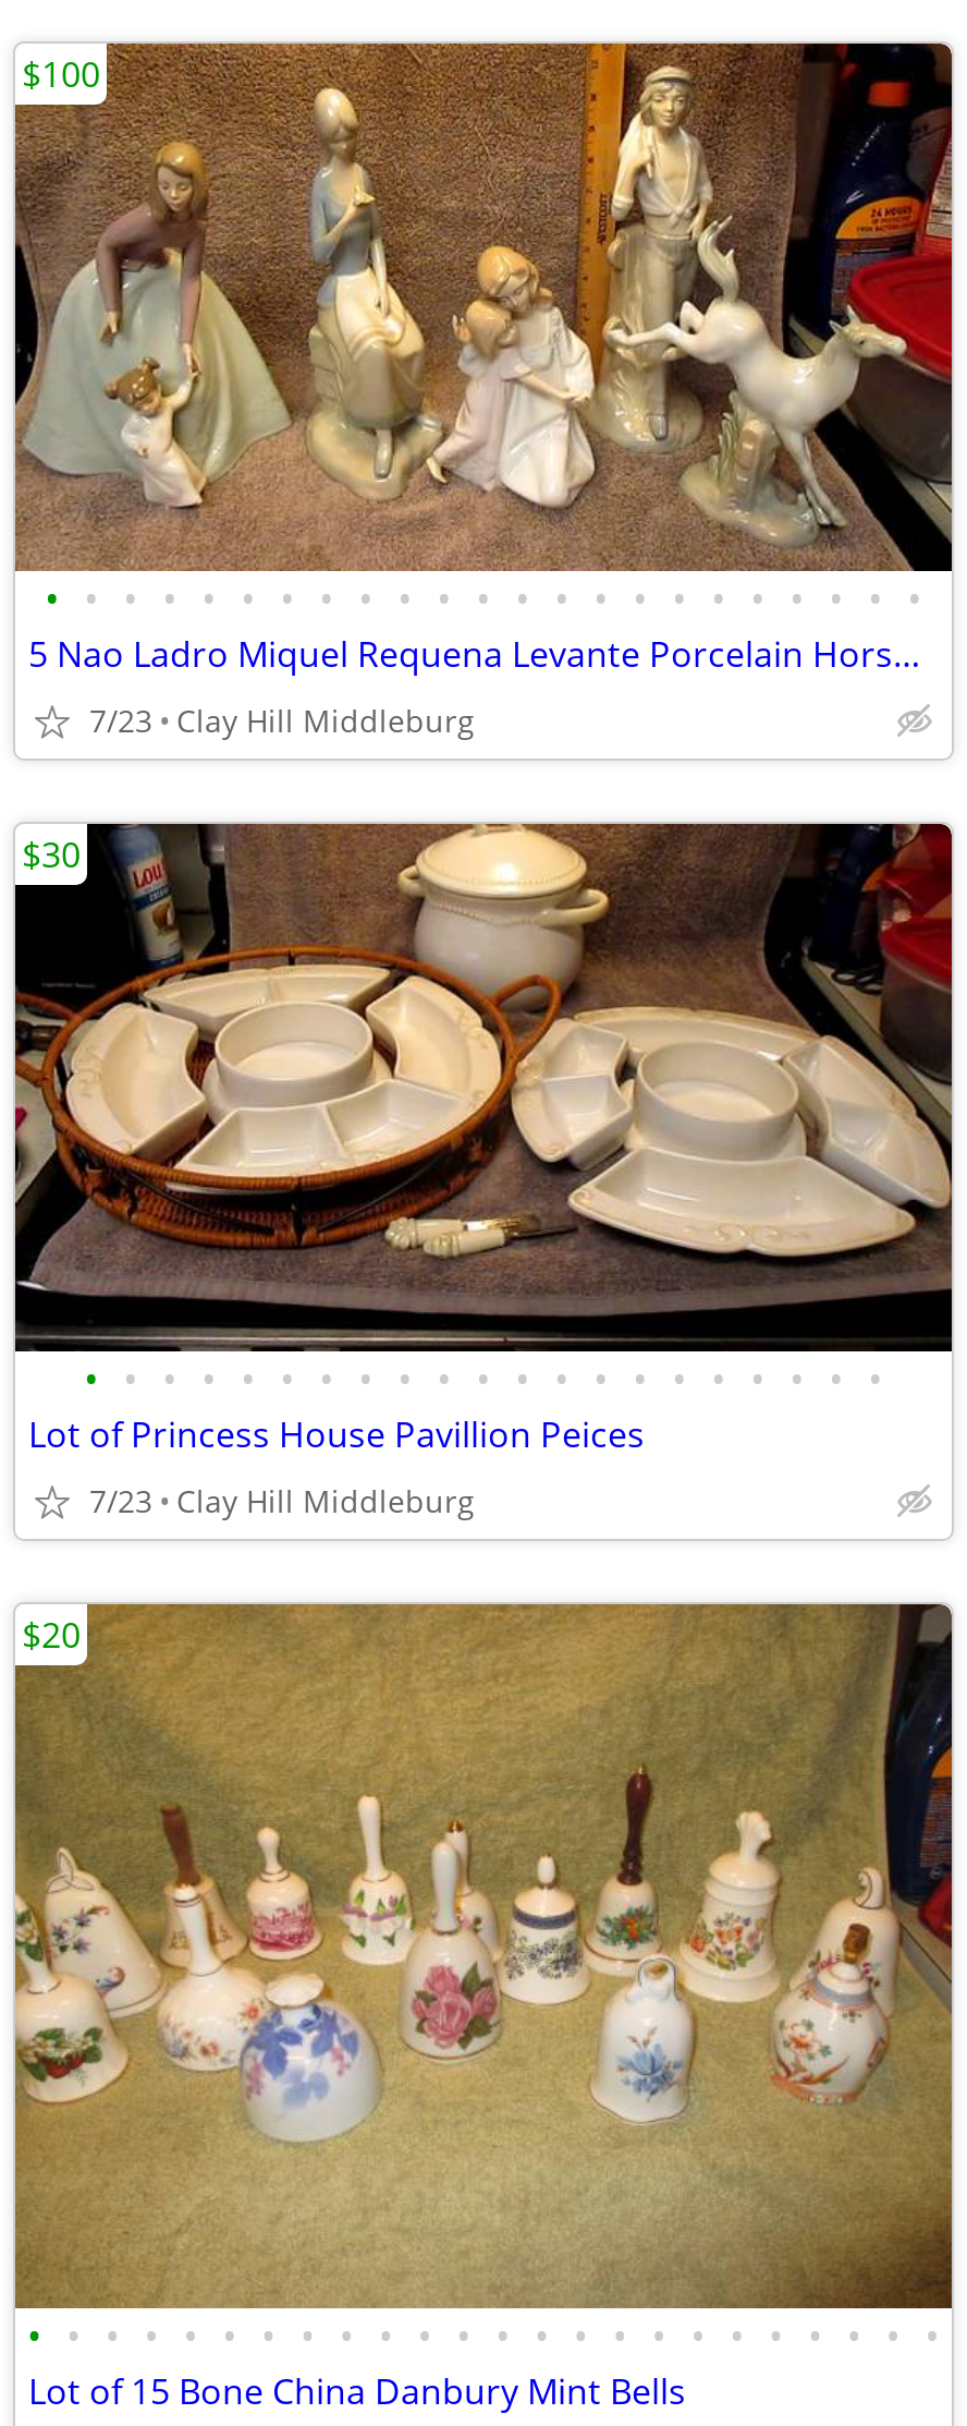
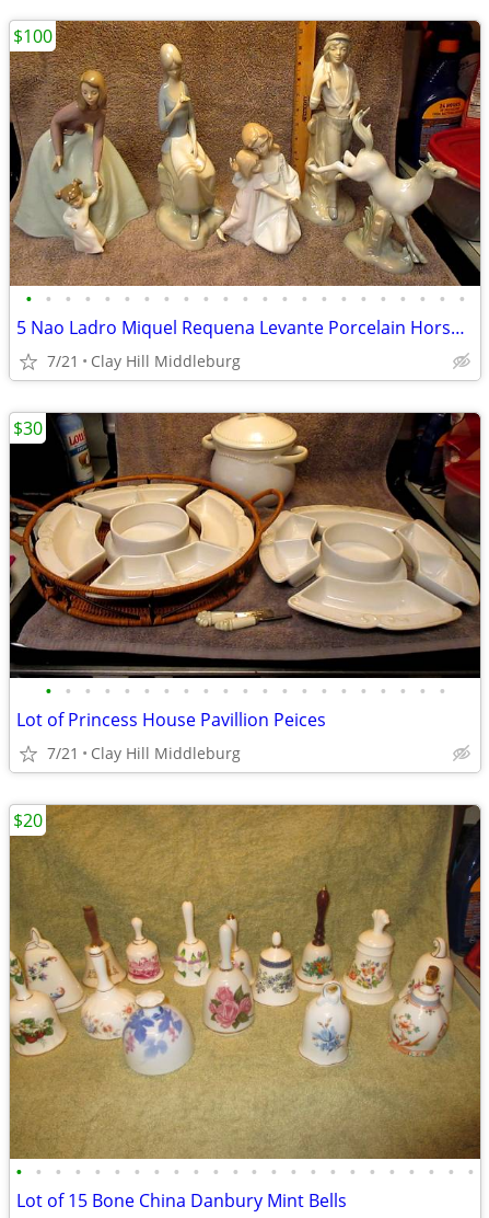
[89,700,475,741] 7/23 Clay Hill Middleburg -> [47,351,241,371] 7/21 Clay Hill Middleburg
[89,1480,475,1521] 7/23 Clay Hill Middleburg -> [47,743,241,763] 7/21 Clay Hill Middleburg

